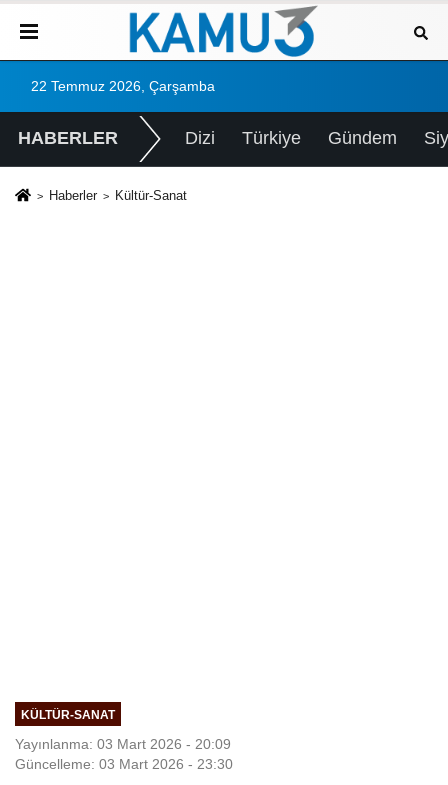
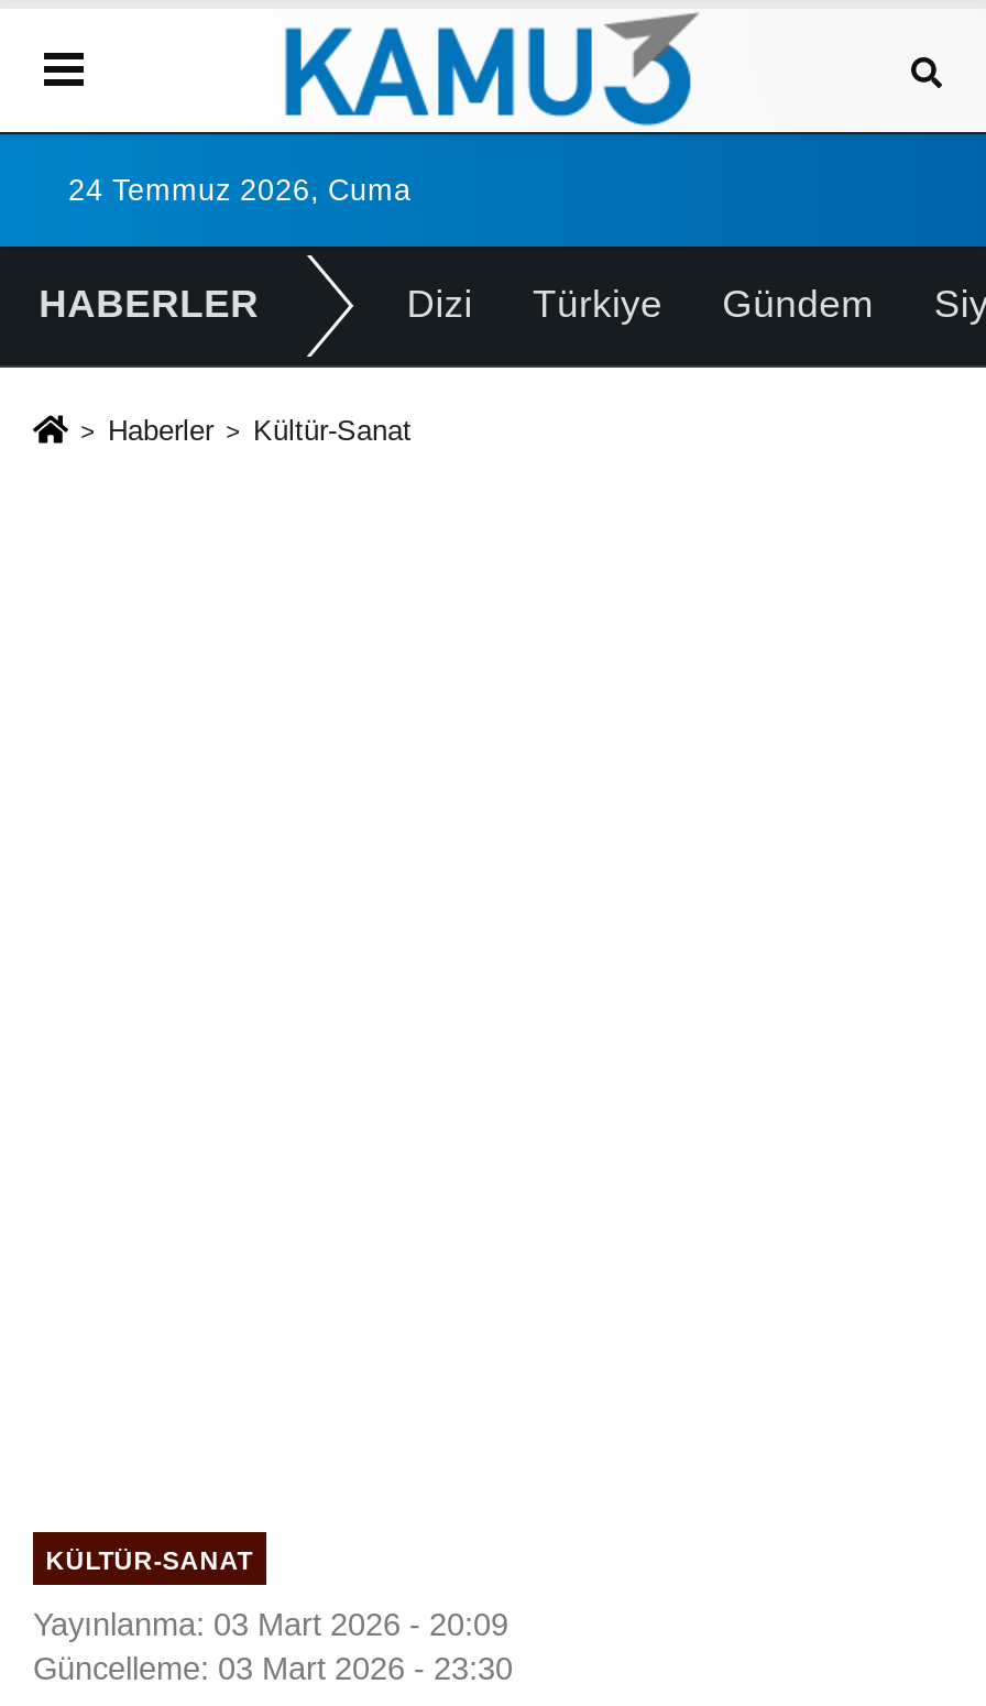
[31,79,215,94] 22 Temmuz 2026, Çarşamba -> [68,174,412,207] 24 Temmuz 2026, Cuma

